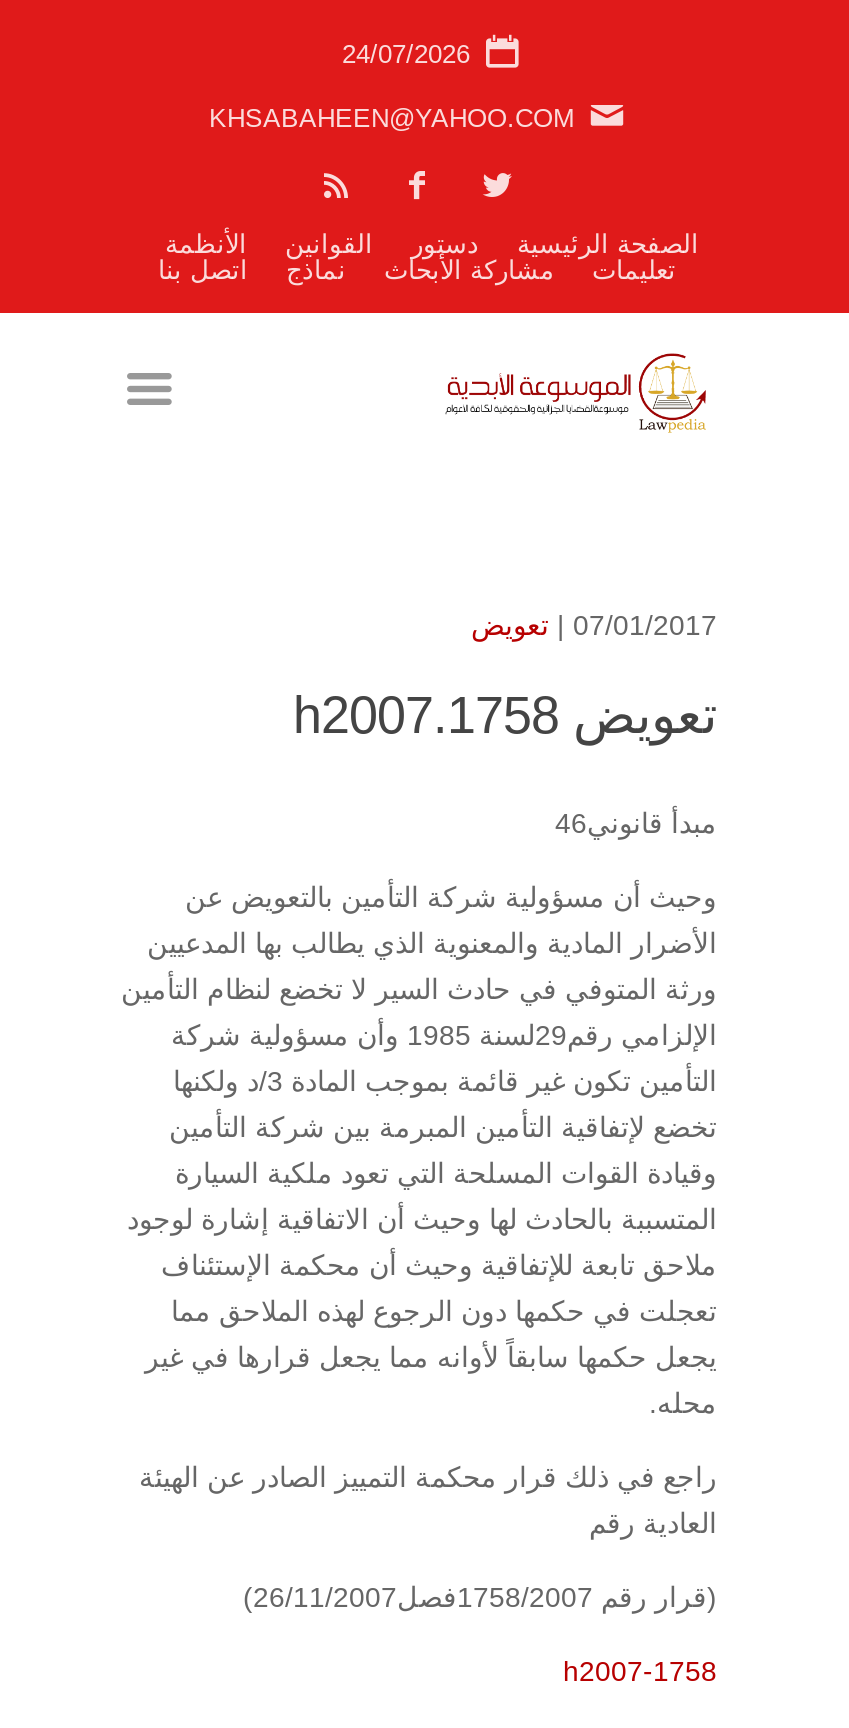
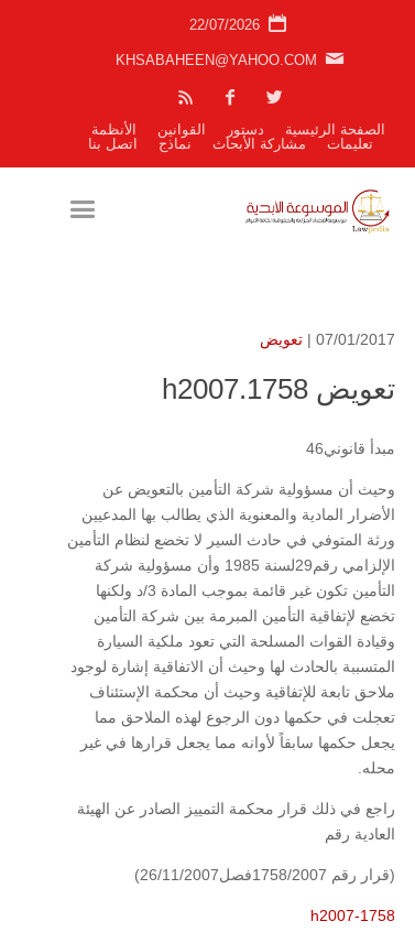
[342,39,470,69] 24/07/2026 -> [189,17,259,33] 22/07/2026

